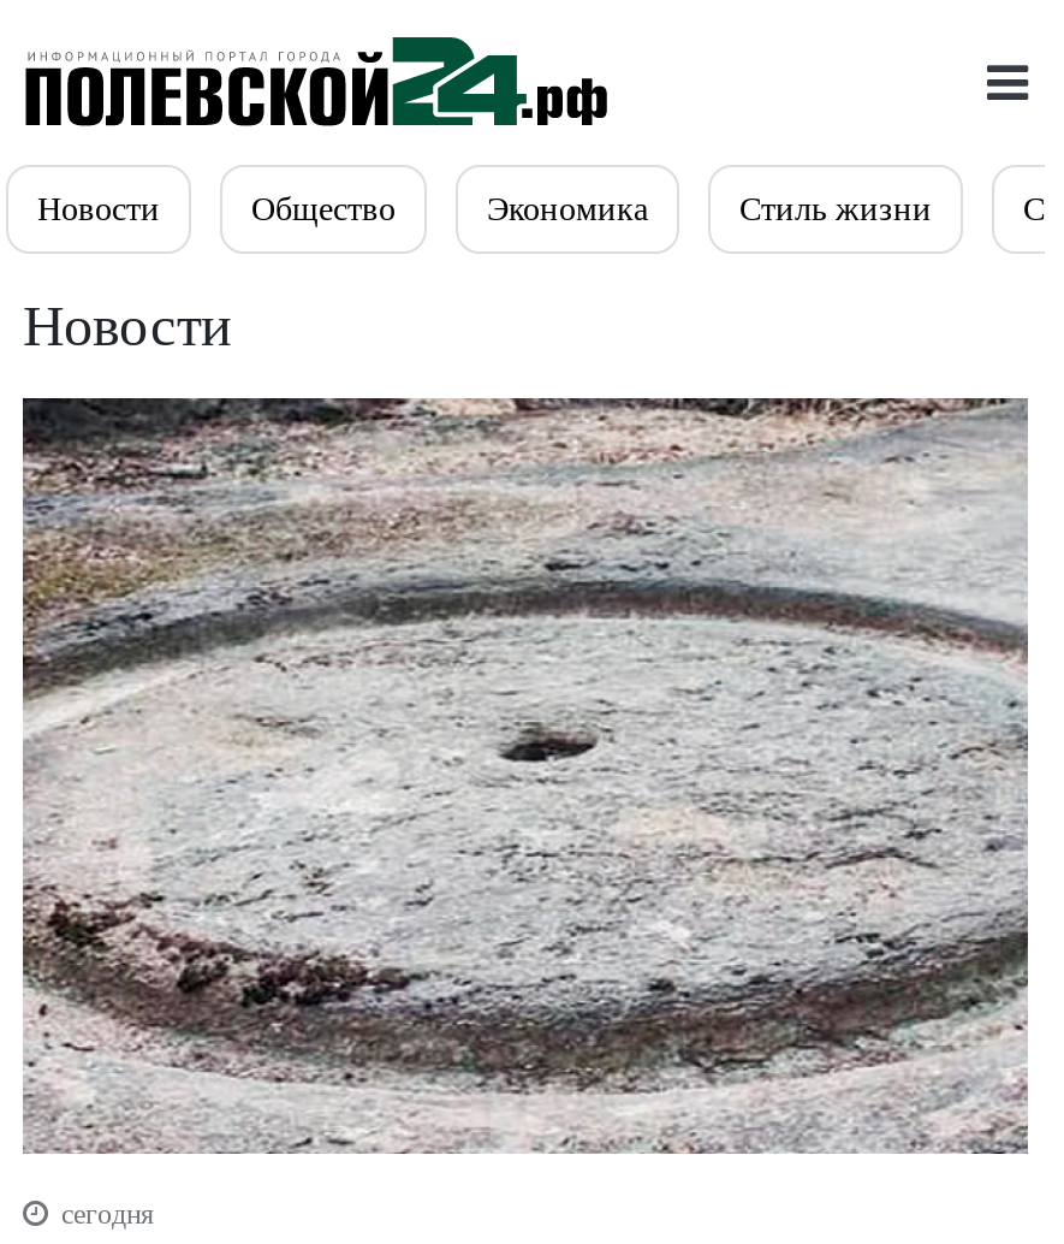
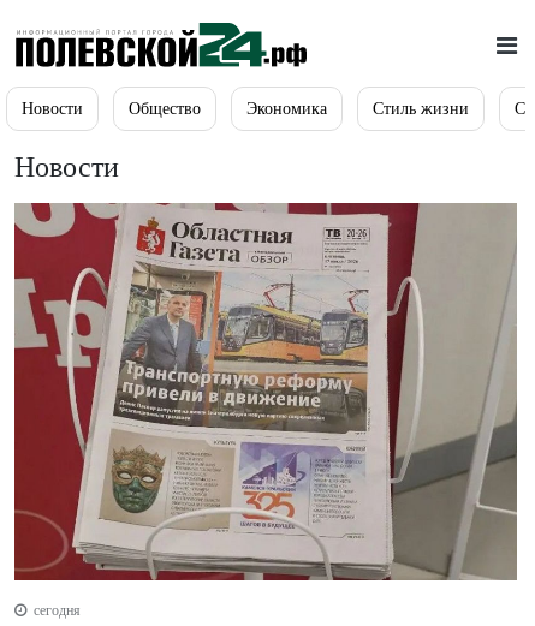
[20,396,1028,1154] [image] -> [13,202,517,582] [image]

